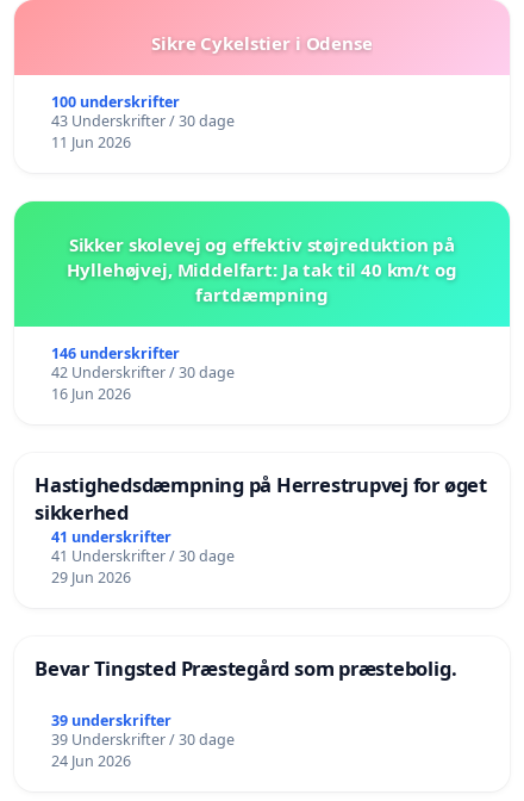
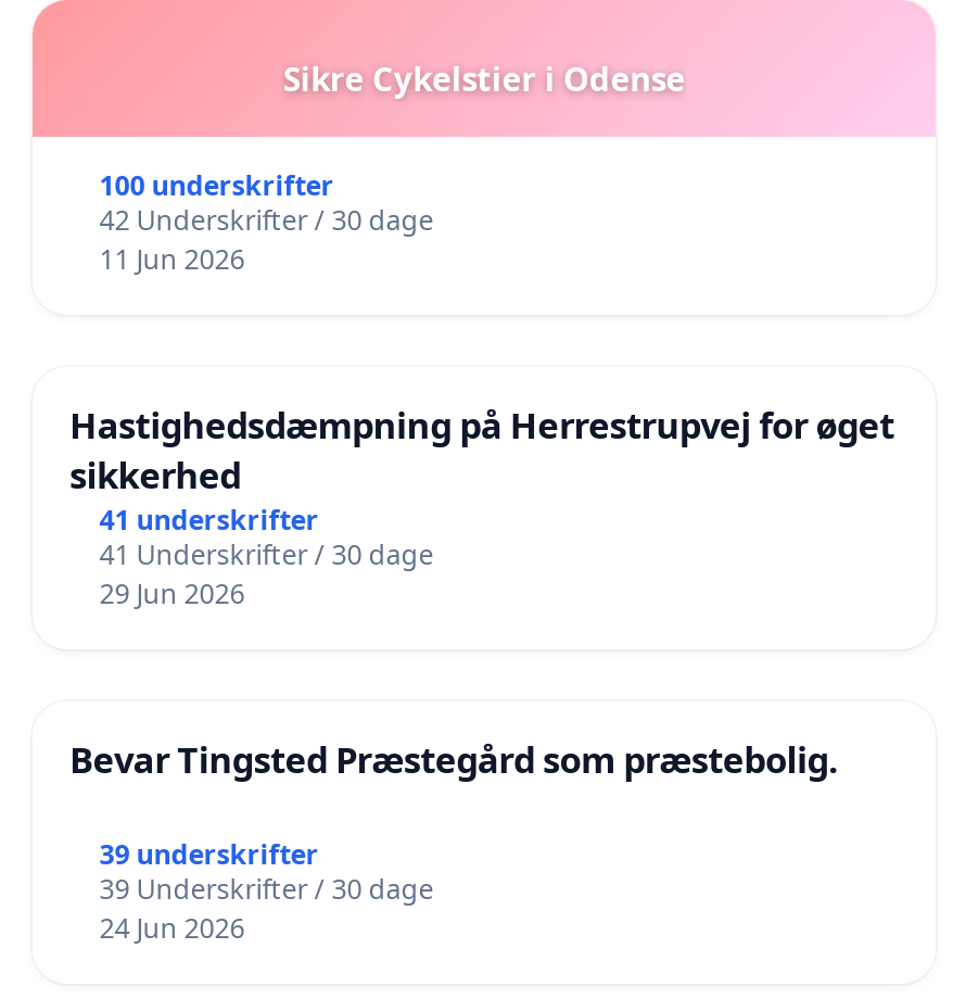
[51,111,234,132] 43 Underskrifter / 30 dage -> none
[13,200,511,405] [image] | Sikker skolevej og effektiv støjreduktion på | Hyllehøjvej, Middelfart: Ja tak til 40 km/t og | fartdæmpning | 146 underskrifter | 16 Jun 2026 -> none
moved [51,363,234,383] -> [99,203,434,240]: 42 Underskrifter / 30 dage

